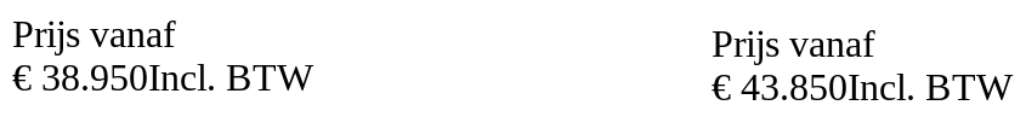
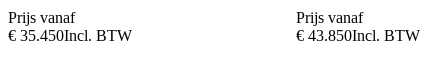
[12,56,313,97] € 38.950Incl. BTW -> [8,27,132,44] € 35.450Incl. BTW

